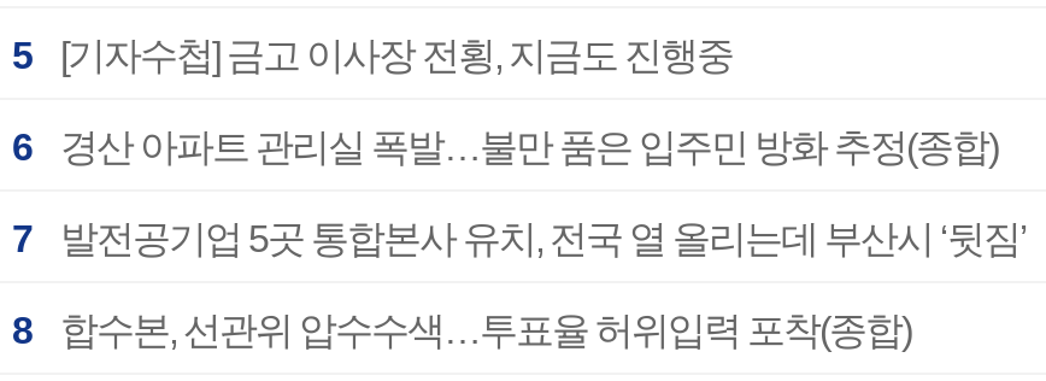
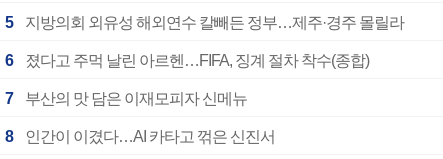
[60,35,733,76] [기자수첩] 금고 이사장 전횡, 지금도 진행중 -> [25,14,404,31] 지방의회 외유성 해외연수 칼빼든 정부…제주·경주 몰릴라
[60,127,998,168] 경산 아파트 관리실 폭발…불만 품은 입주민 방화 추정(종합) -> [25,52,369,69] 졌다고 주먹 날린 아르헨…FIFA, 징계 절차 착수(종합)
[60,218,1027,259] 발전공기업 5곳 통합본사 유치, 전국 열 올리는데 부산시 ‘뒷짐’ -> [25,90,247,107] 부산의 맛 담은 이재모피자 신메뉴
[60,310,911,351] 합수본, 선관위 압수수색…투표율 허위입력 포착(종합) -> [25,128,275,145] 인간이 이겼다…AI 카타고 꺾은 신진서

